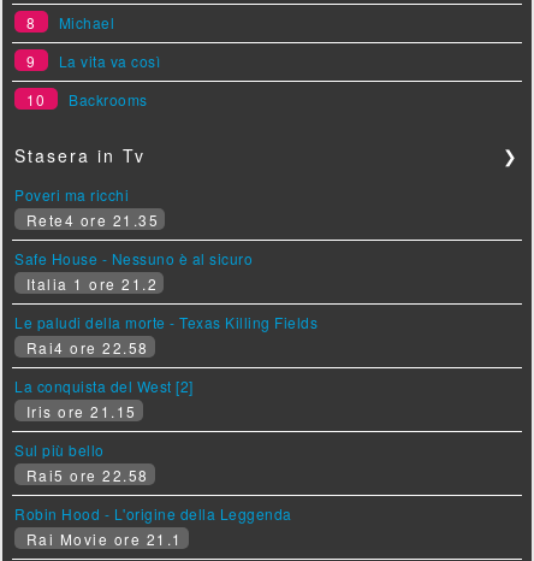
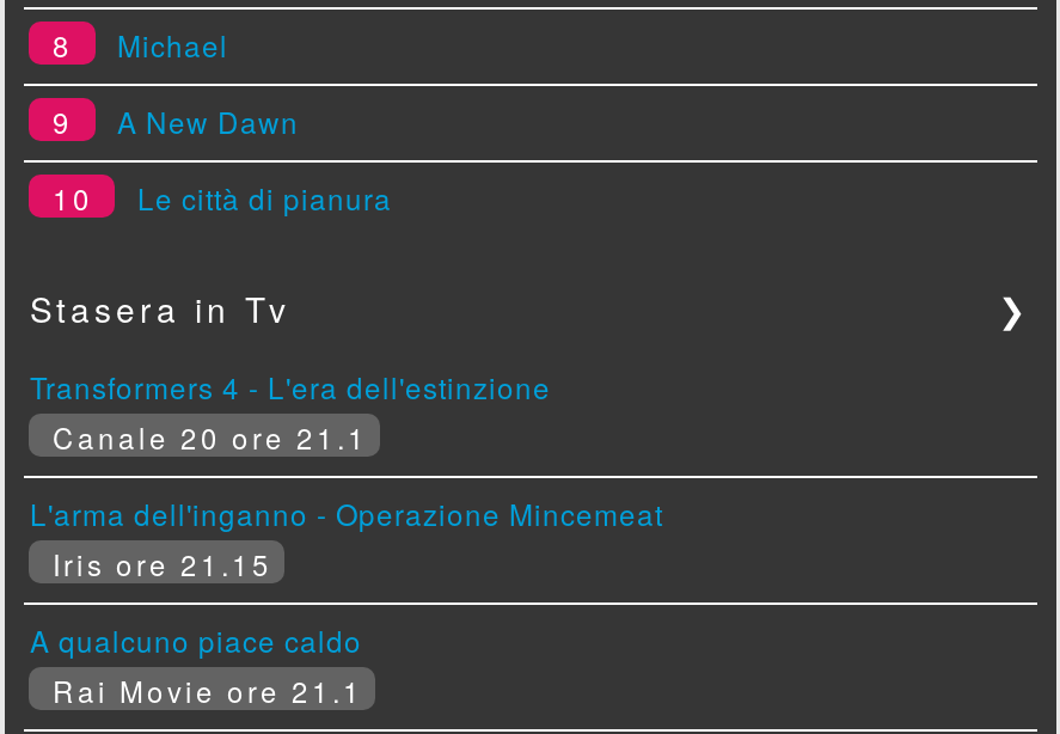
[59,51,161,72] La vita va così -> [117,102,299,142] A New Dawn
[69,90,148,110] Backrooms -> [137,178,392,219] Le città di pianura
[15,185,318,397] Poveri ma ricchi | Rete4 ore 21.35 | Safe House - Nessuno è al sicuro | Italia 1 ore 21.2 | Le paludi della morte - Texas Killing Fields | Rai4 ore 22.58 | La conquista del West [2] -> [30,367,663,534] Transformers 4 - L'era dell'estinzione | Canale 20 ore 21.1 | L'arma dell'inganno - Operazione Mincemeat
[15,440,292,524] Sul più bello | Rai5 ore 22.58 | Robin Hood - L'origine della Leggenda -> [30,620,362,661] A qualcuno piace caldo

